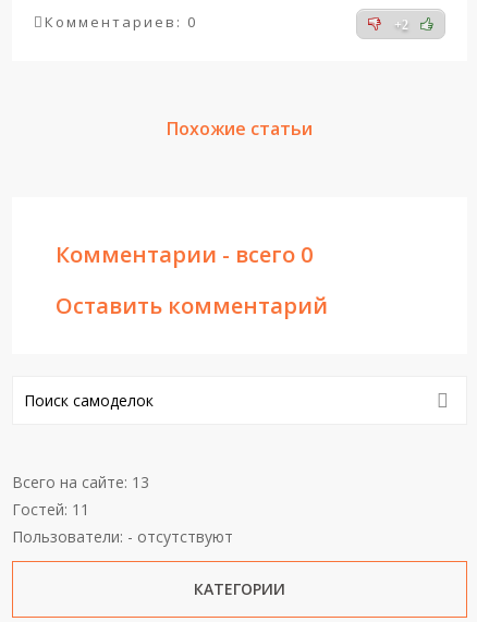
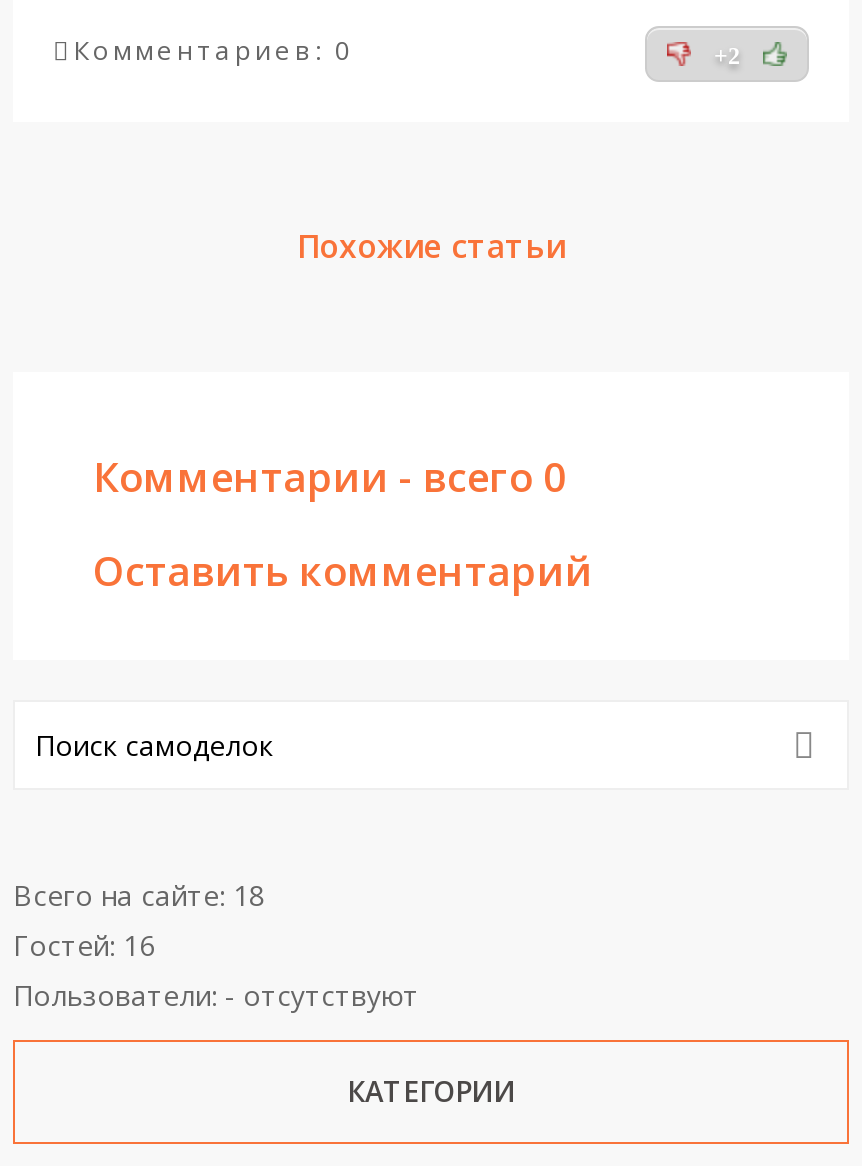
[12,471,149,492] Всего на сайте: 13 -> [13,875,265,913] Всего на сайте: 18
[12,498,89,519] Гостей: 11 -> [13,925,155,963] Гостей: 16

